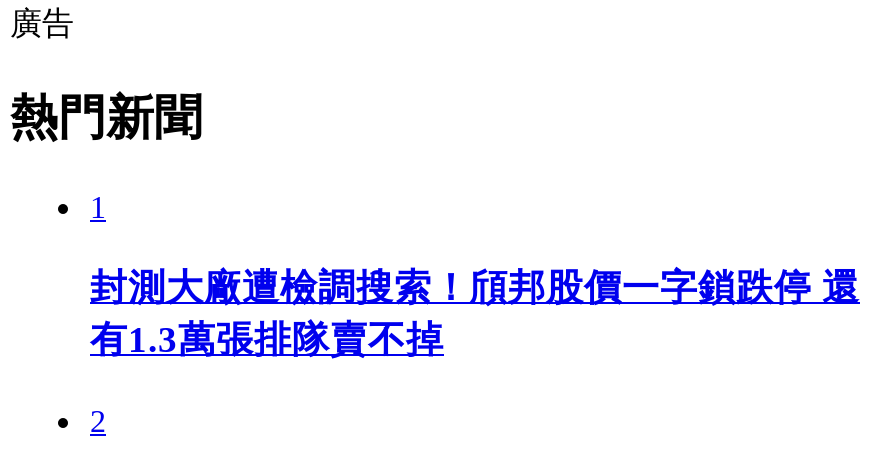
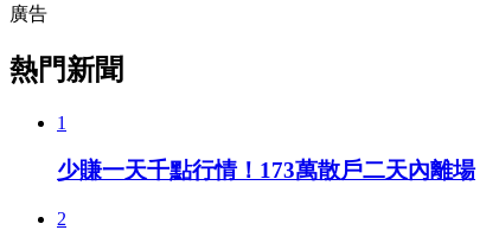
[90,267,860,361] 封測大廠遭檢調搜索！頎邦股價一字鎖跌停 還 | 有1.3萬張排隊賣不掉 -> [57,158,475,183] 少賺一天千點行情！173萬散戶二天內離場

